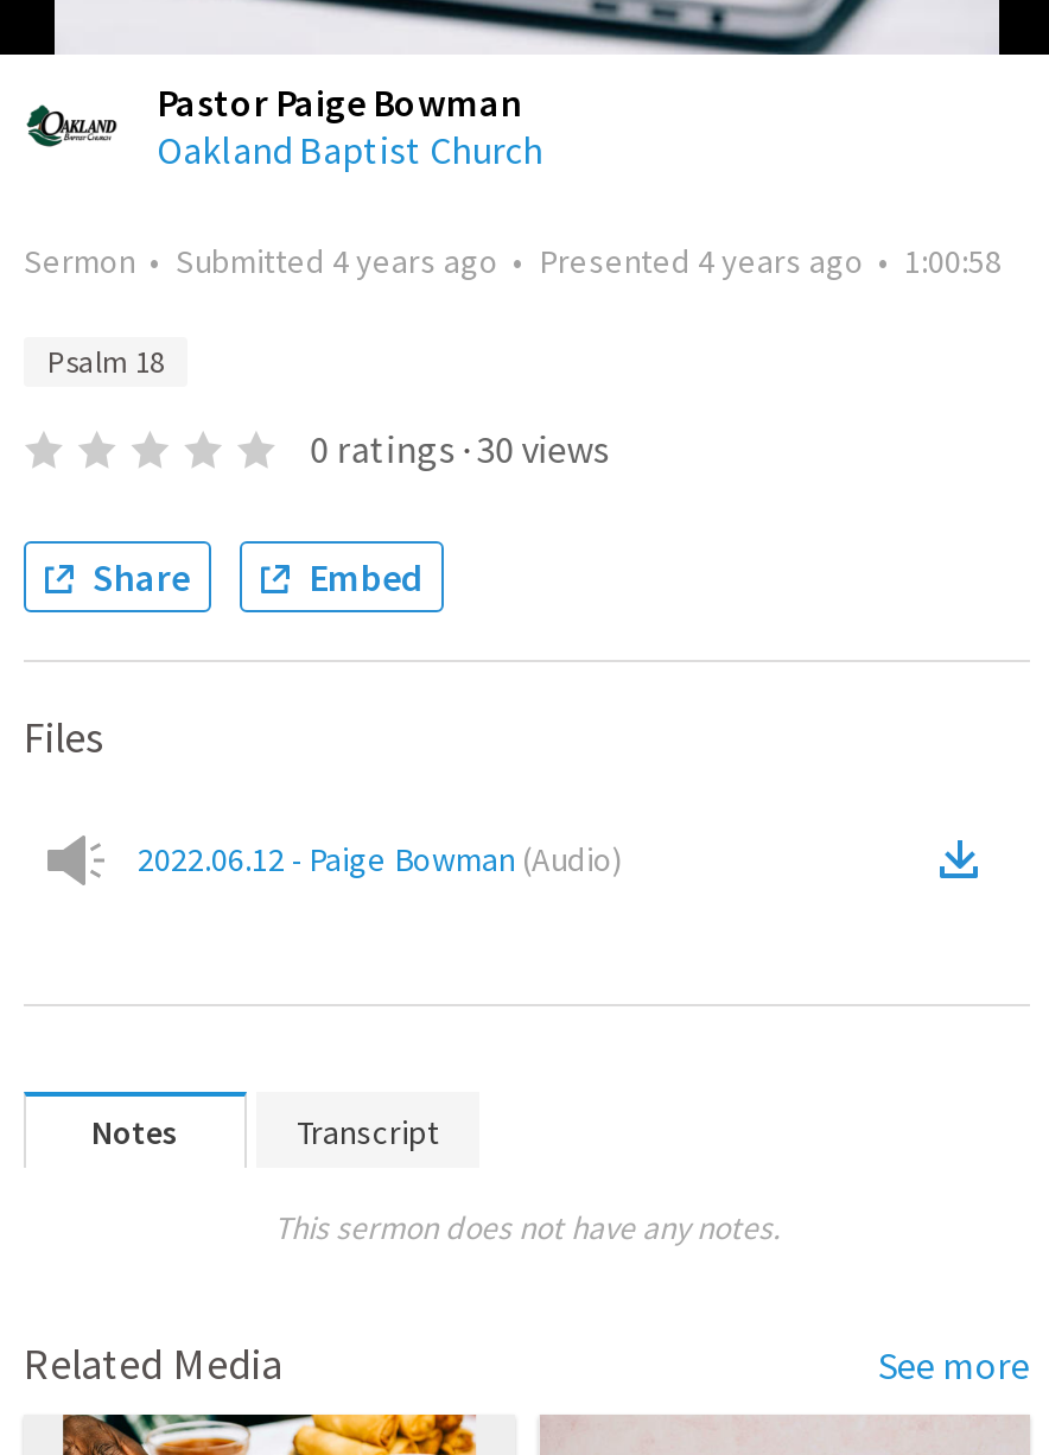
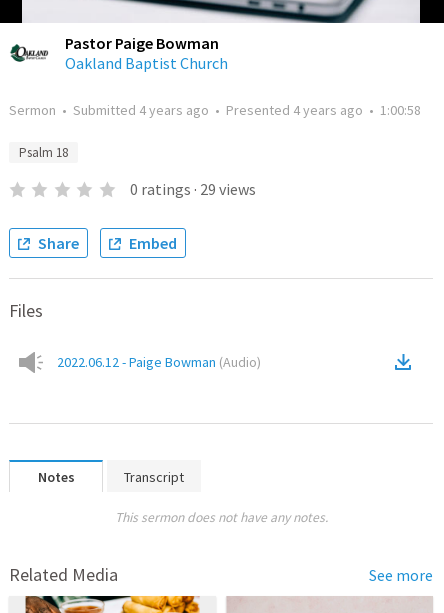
[310,425,609,472] 0 ratings · 30 views -> [130,179,256,199] 0 ratings · 29 views

